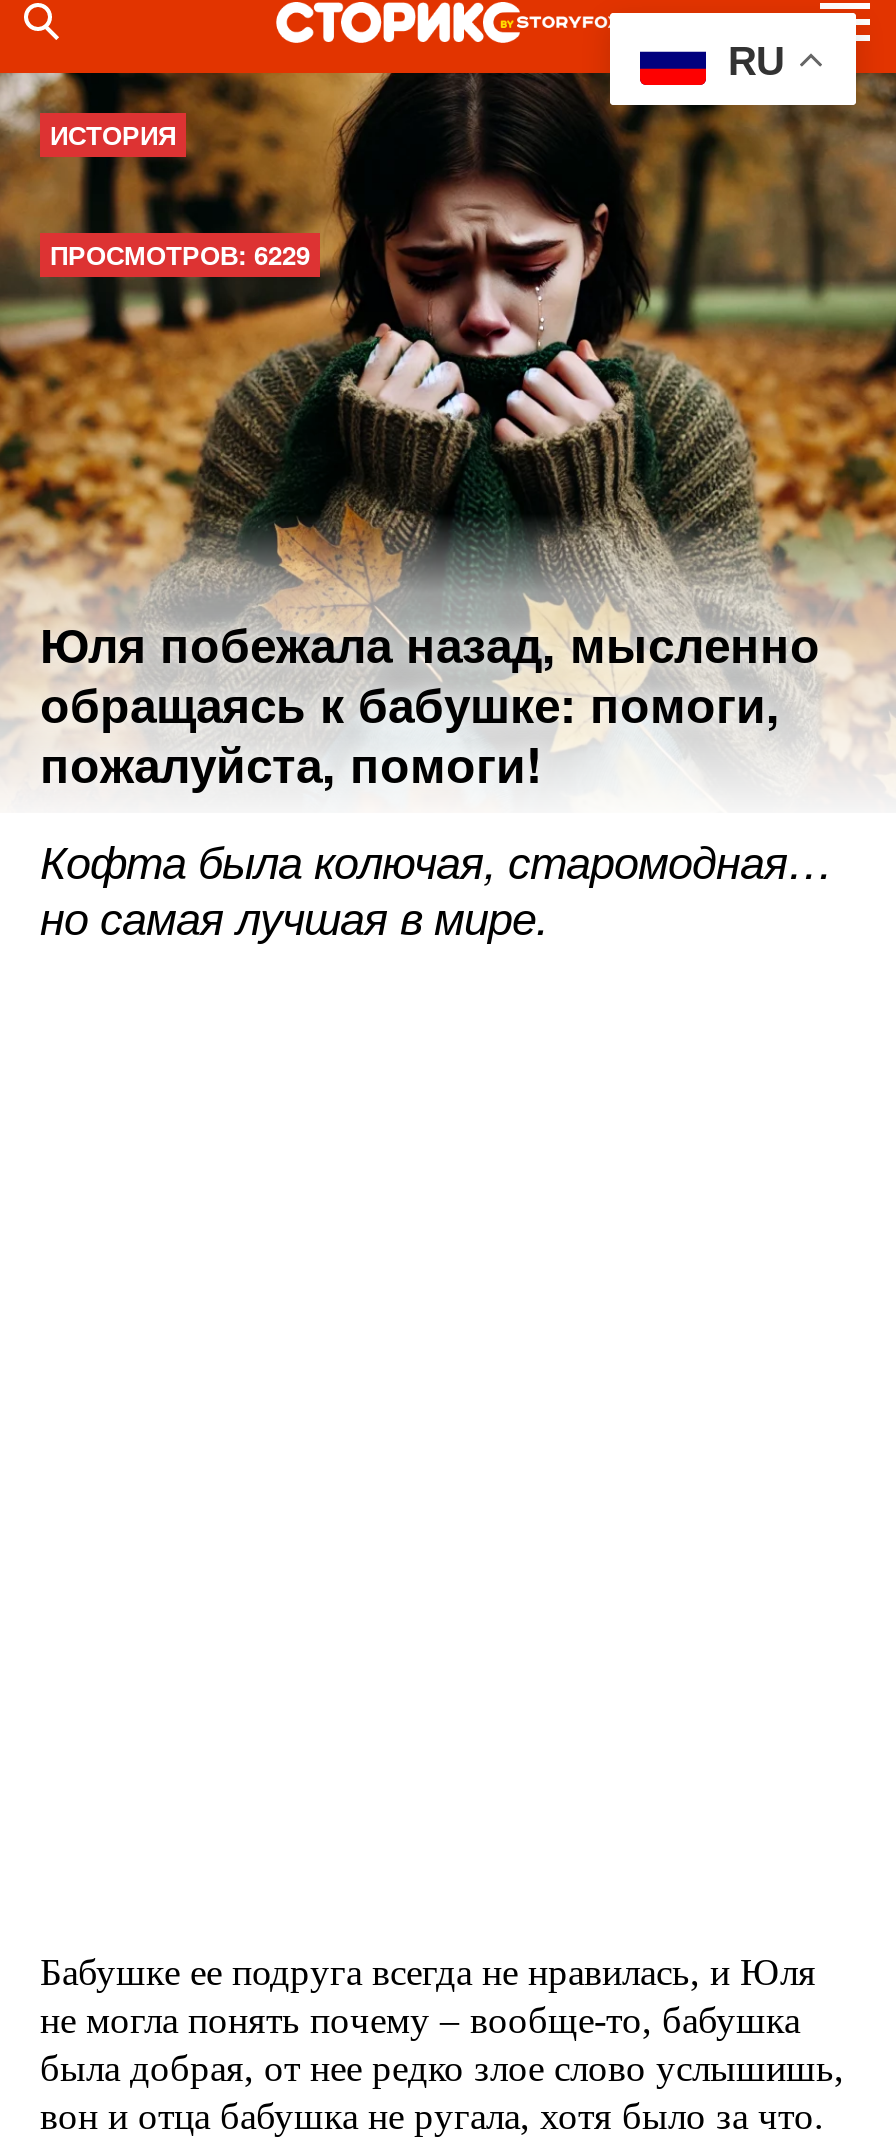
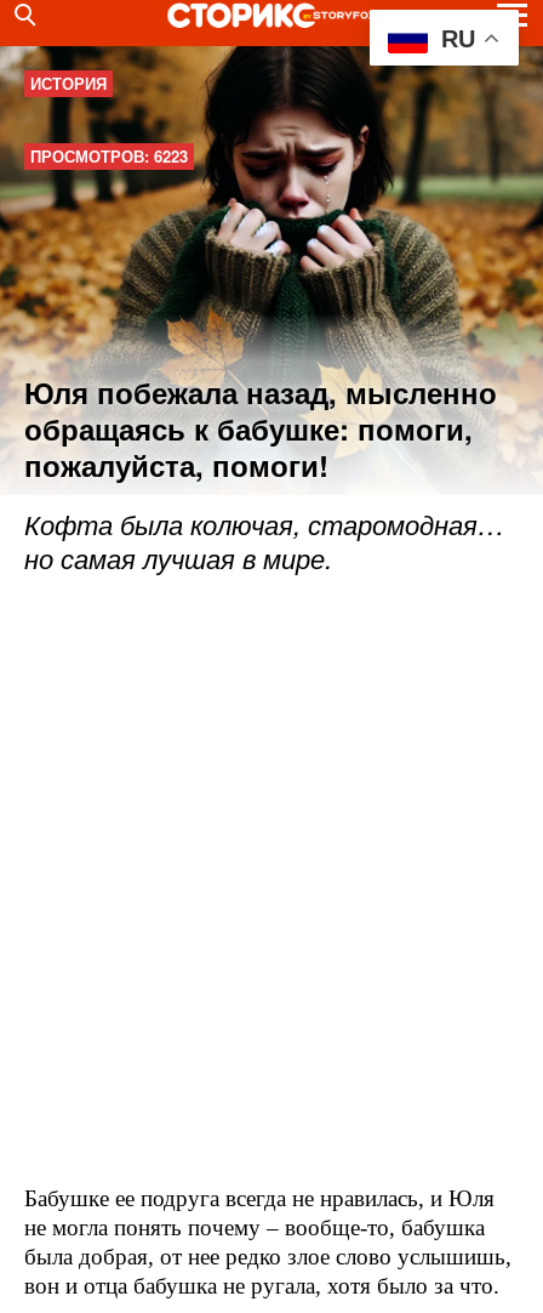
[50,235,310,273] ПРОСМОТРОВ: 6229 -> [30,144,188,167] ПРОСМОТРОВ: 6223

